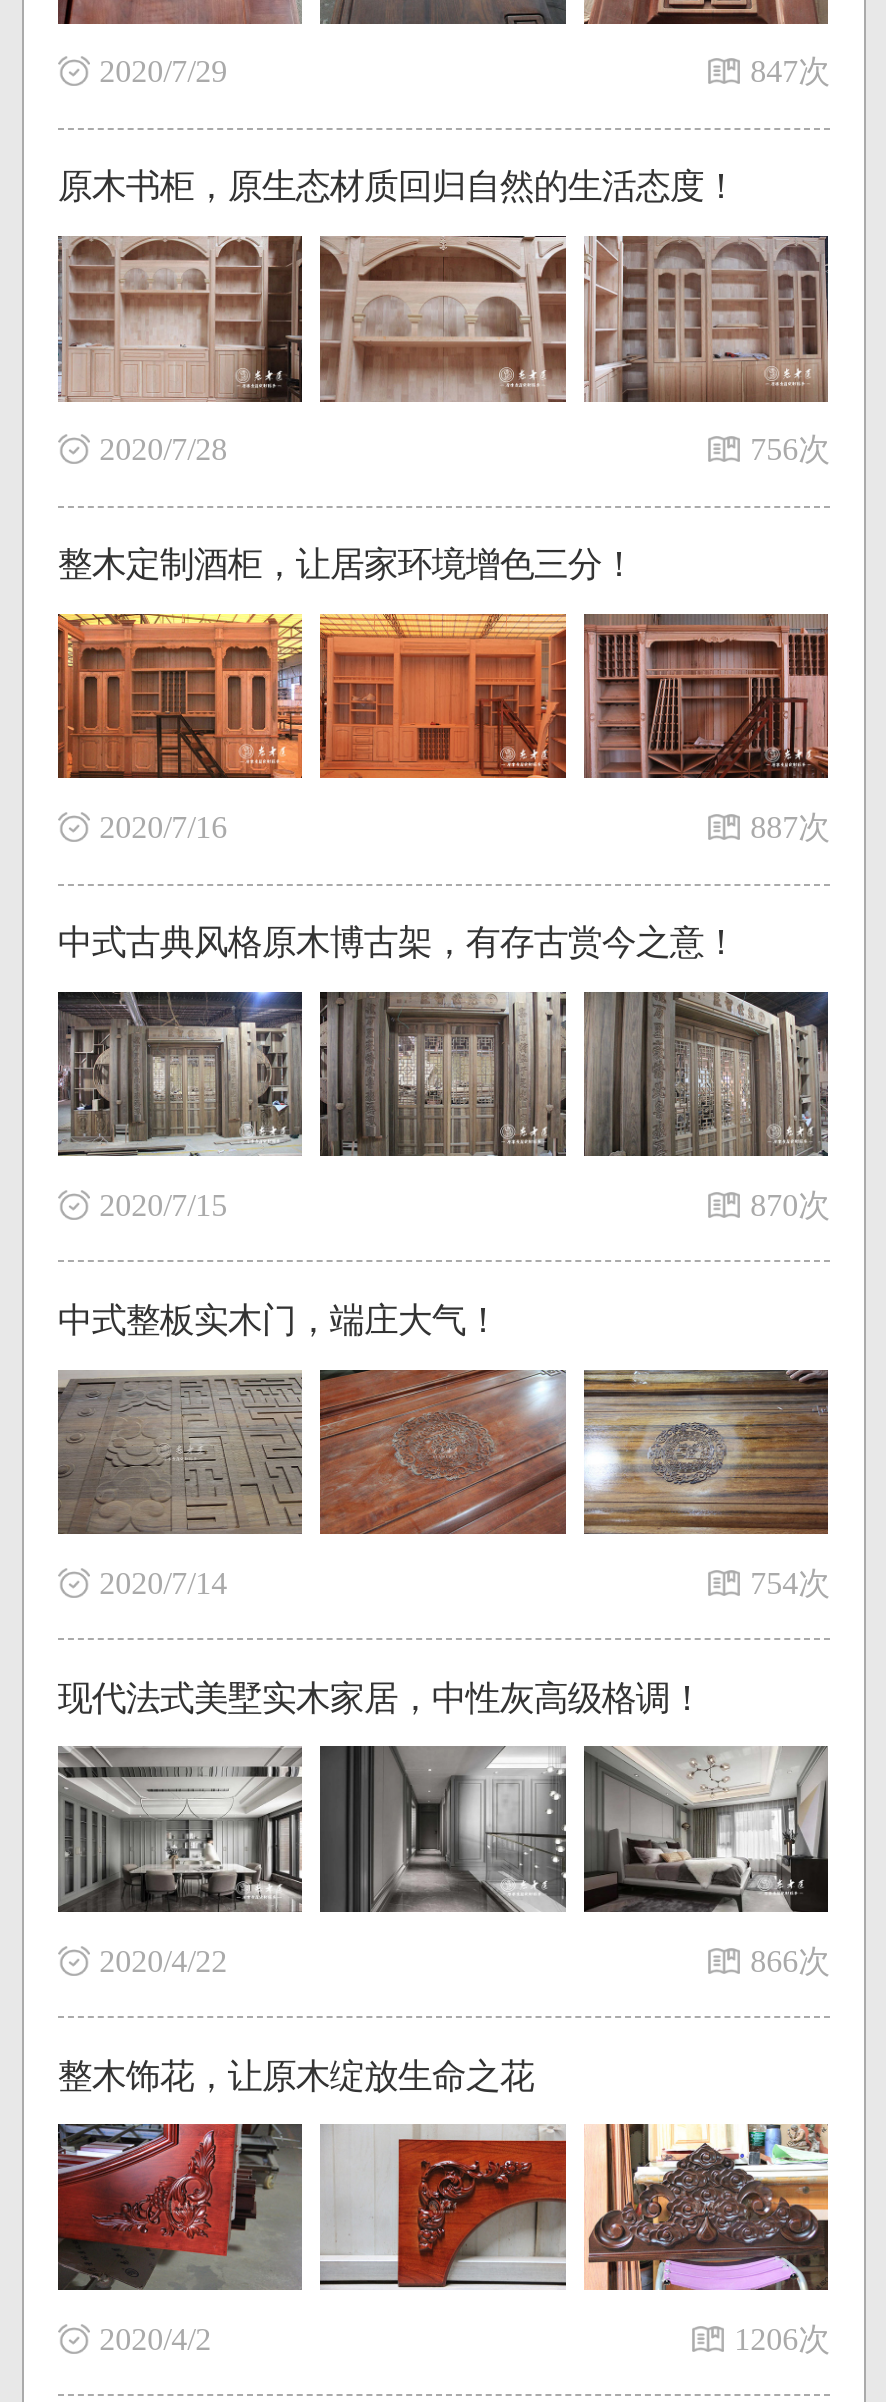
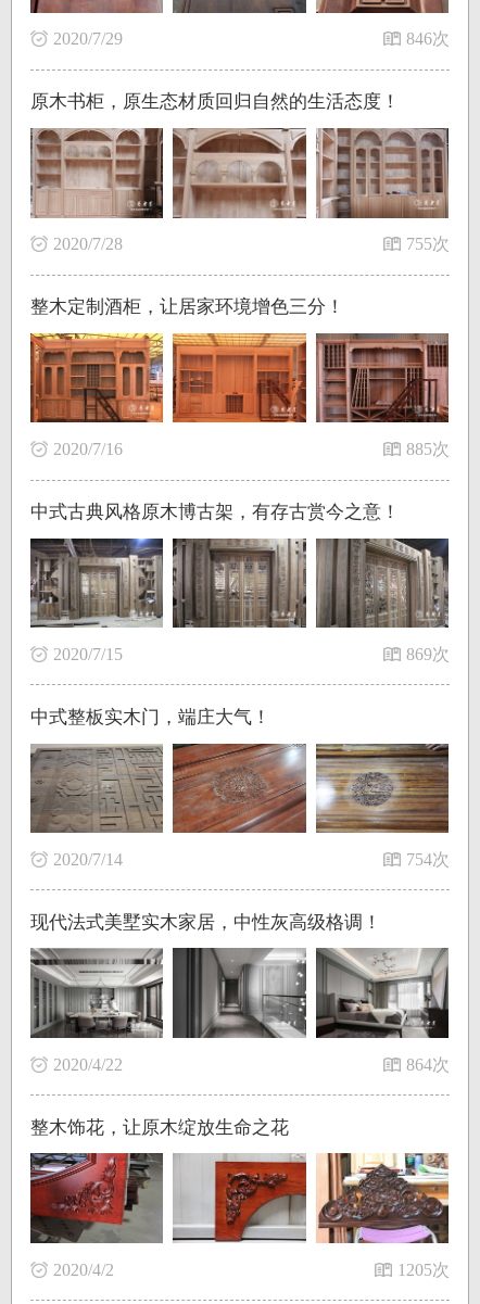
[750,54,830,88] 847次 -> [406,29,450,48] 846次
[750,432,830,466] 756次 -> [406,234,450,253] 755次
[750,810,830,844] 887次 -> [406,440,450,458] 885次
[750,1188,830,1222] 870次 -> [406,645,450,663] 869次
[750,1944,830,1978] 866次 -> [406,1055,450,1074] 864次
[734,2322,830,2356] 1206次 -> [398,1260,450,1279] 1205次

